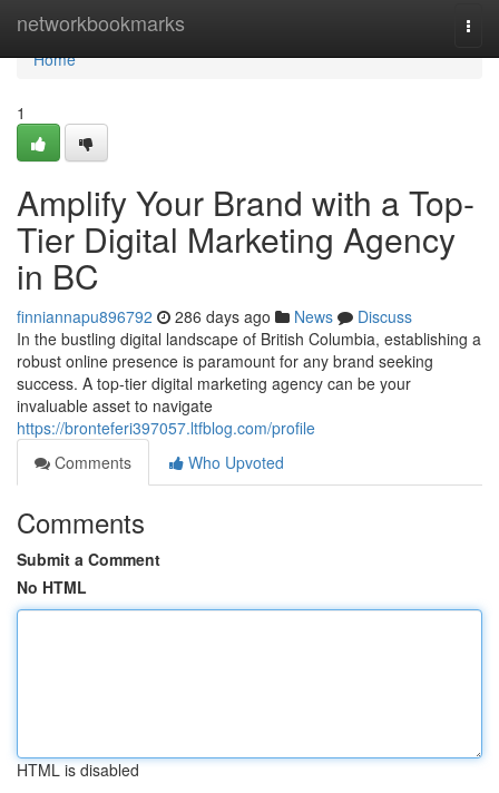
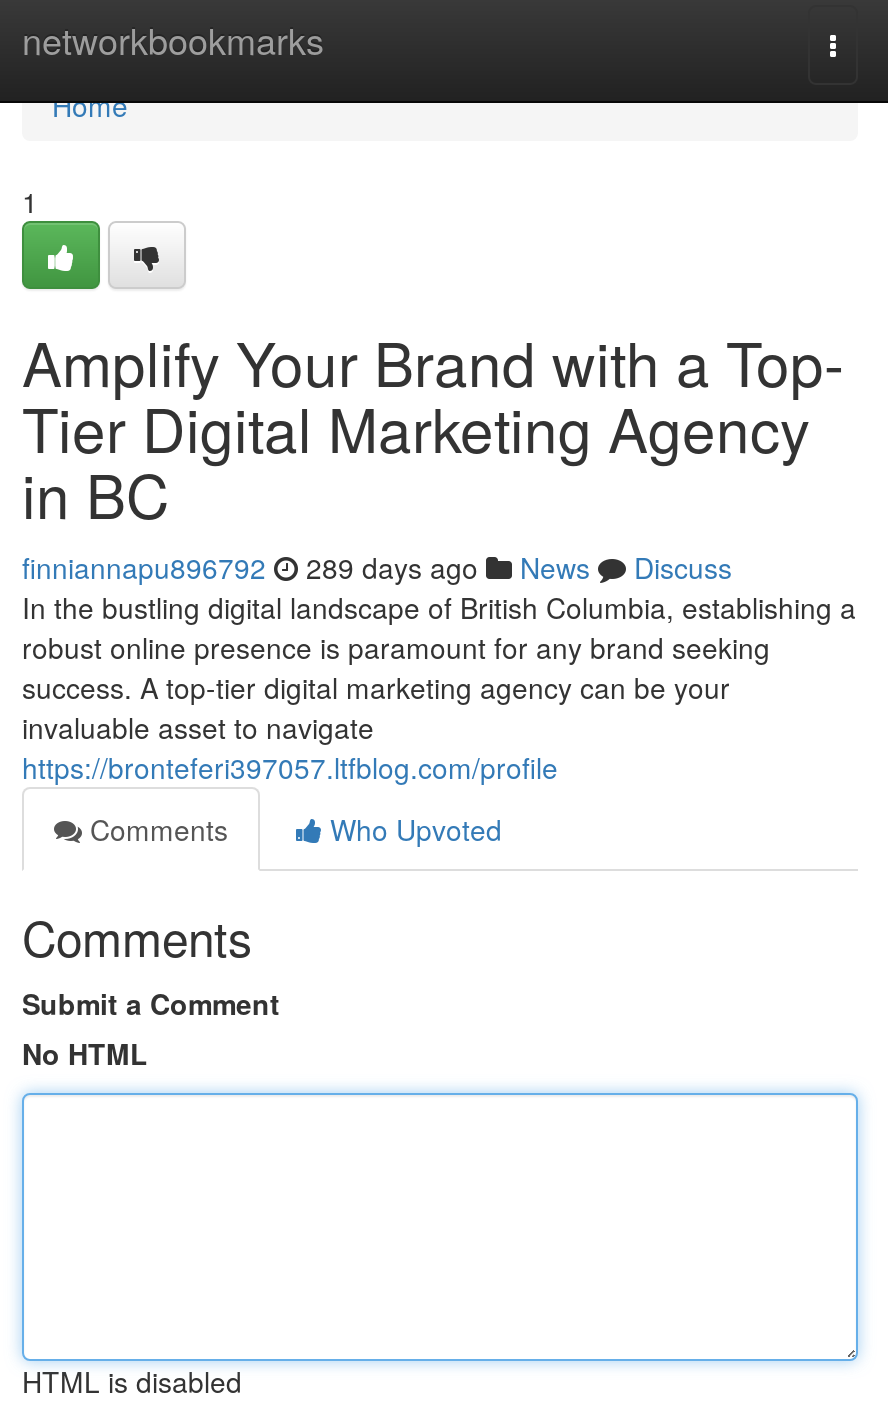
[17,305,412,327] finniannapu896792 286 days ago News Discuss -> [22,547,732,587] finniannapu896792 289 days ago News Discuss

